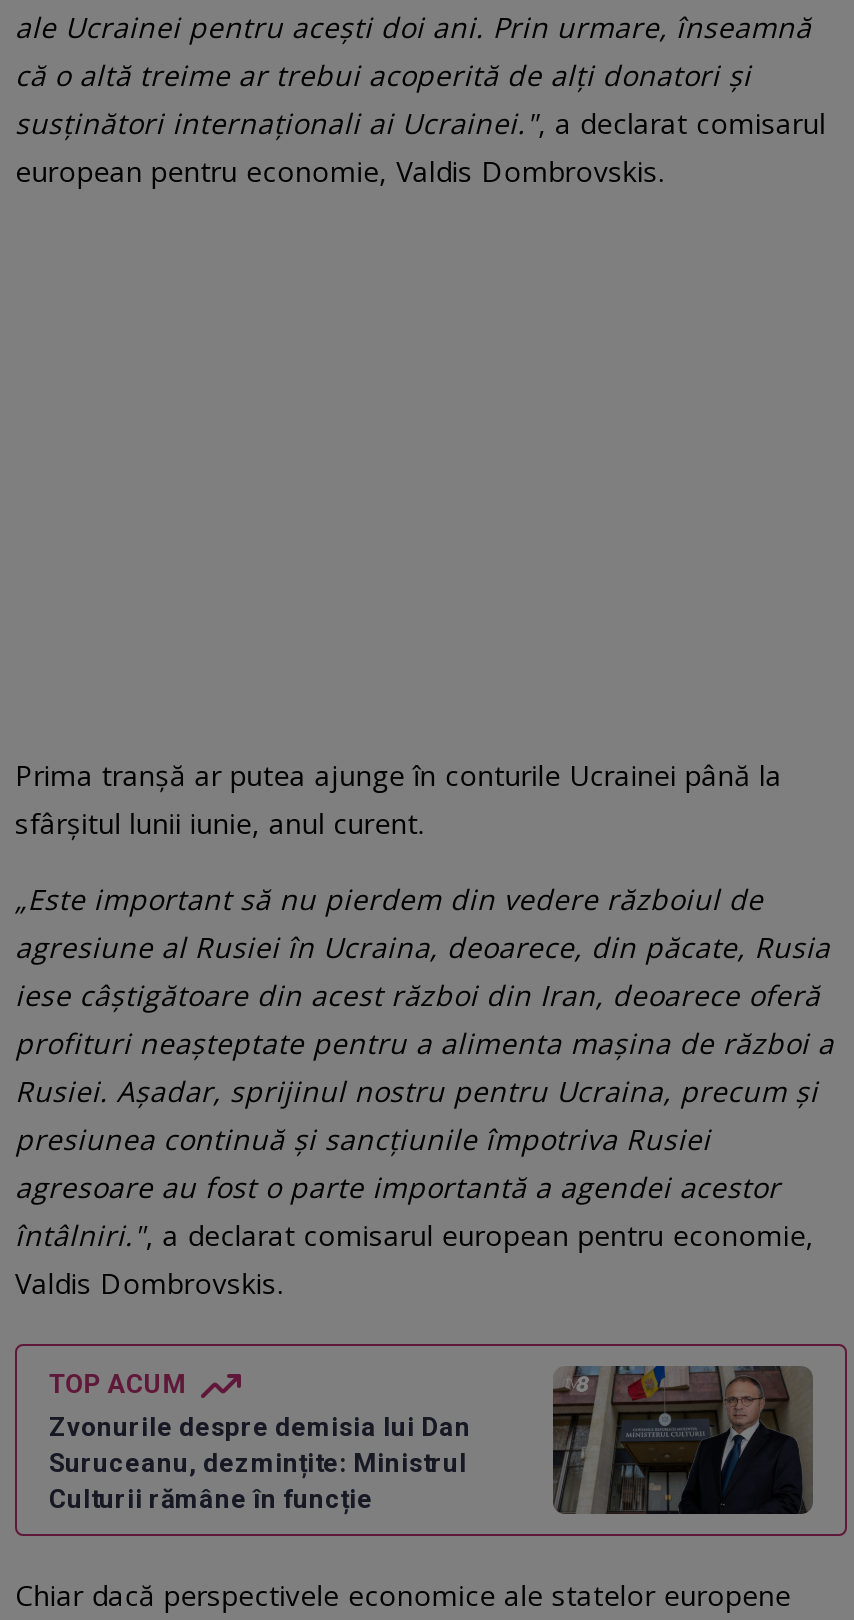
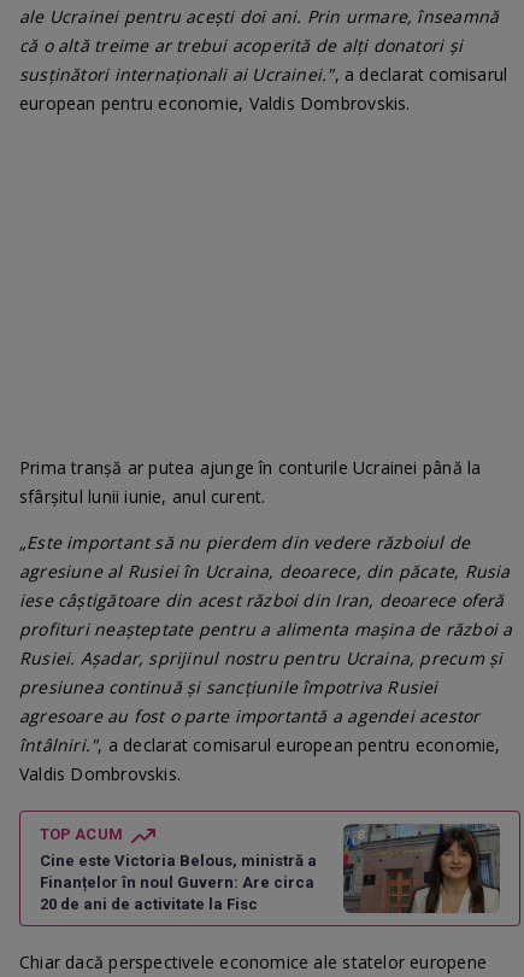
[49,1364,813,1516] [image] | Zvonurile despre demisia lui Dan | Suruceanu, dezmințite: Ministrul | Culturii rămâne în funcție -> [40,823,501,914] [image] | Cine este Victoria Belous, ministră a | Finanțelor în noul Guvern: Are circa | 20 de ani de activitate la Fisc

